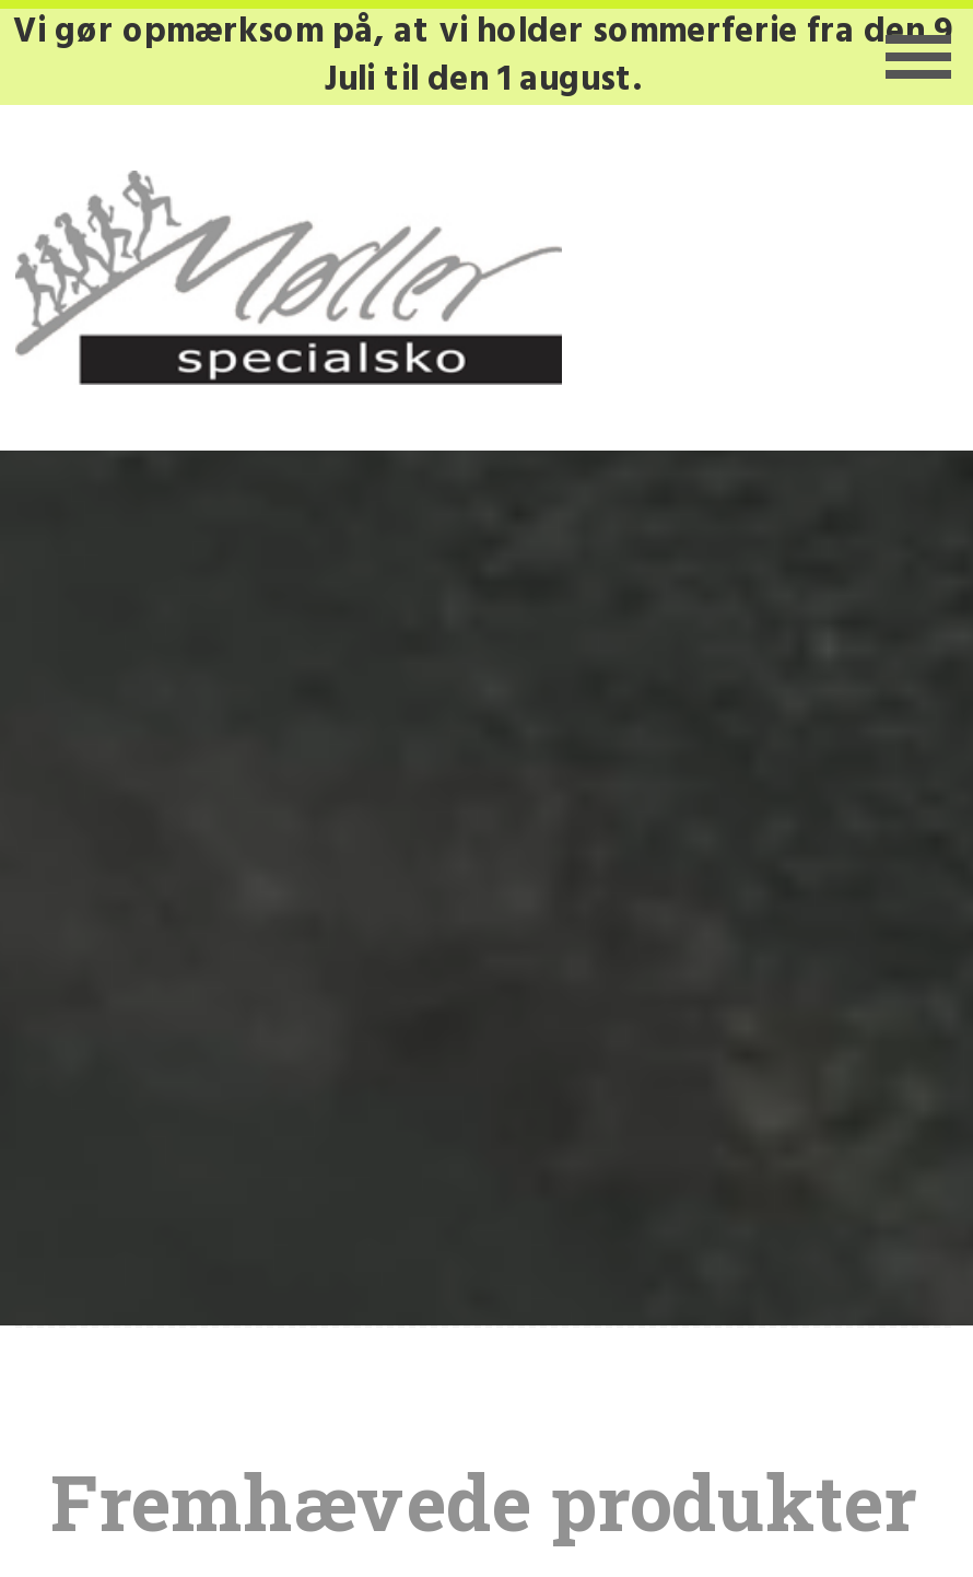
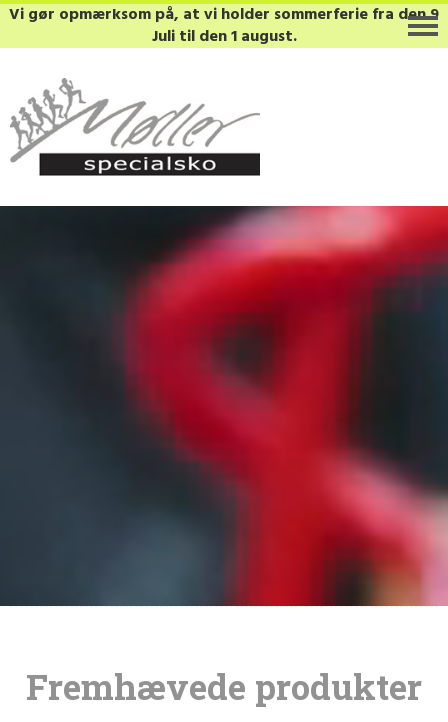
none -> [74,205,445,607] [image]

